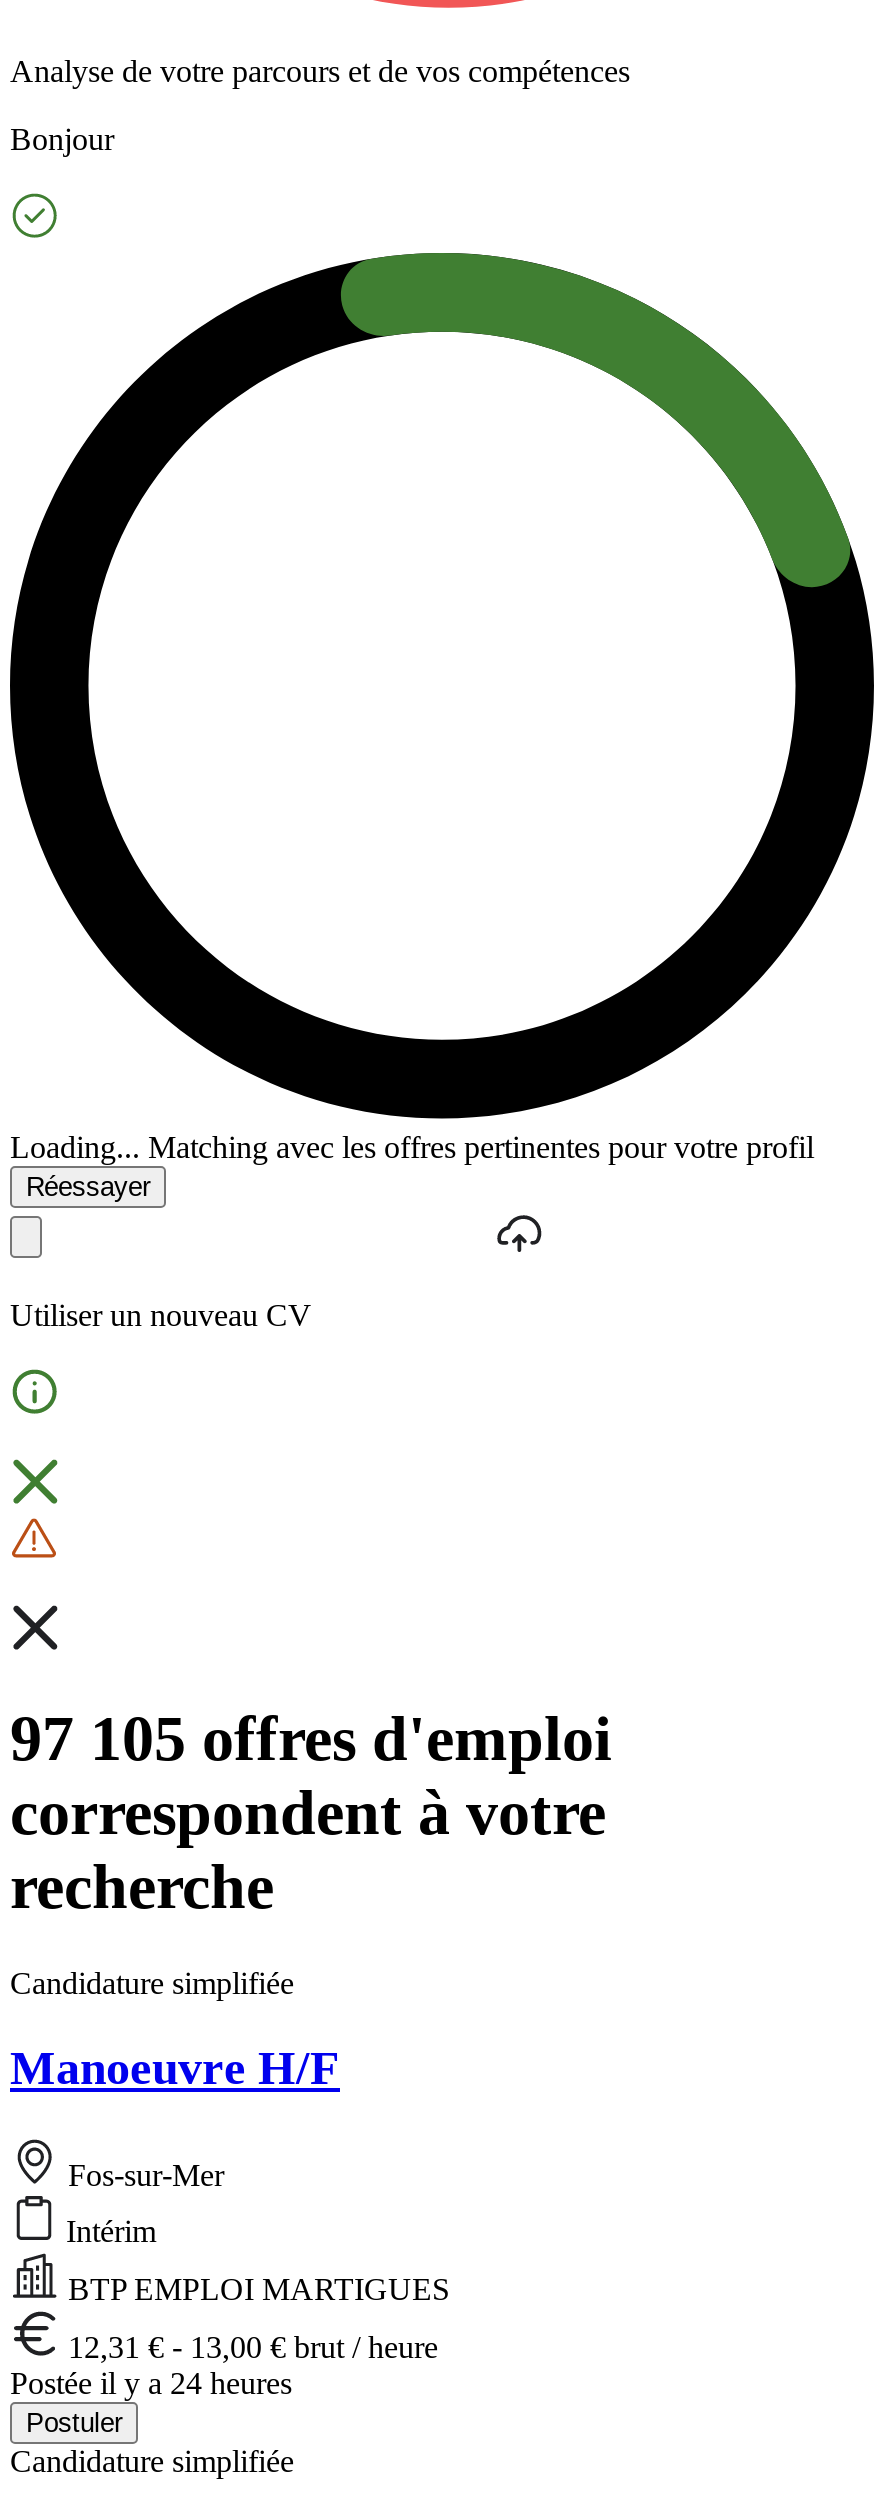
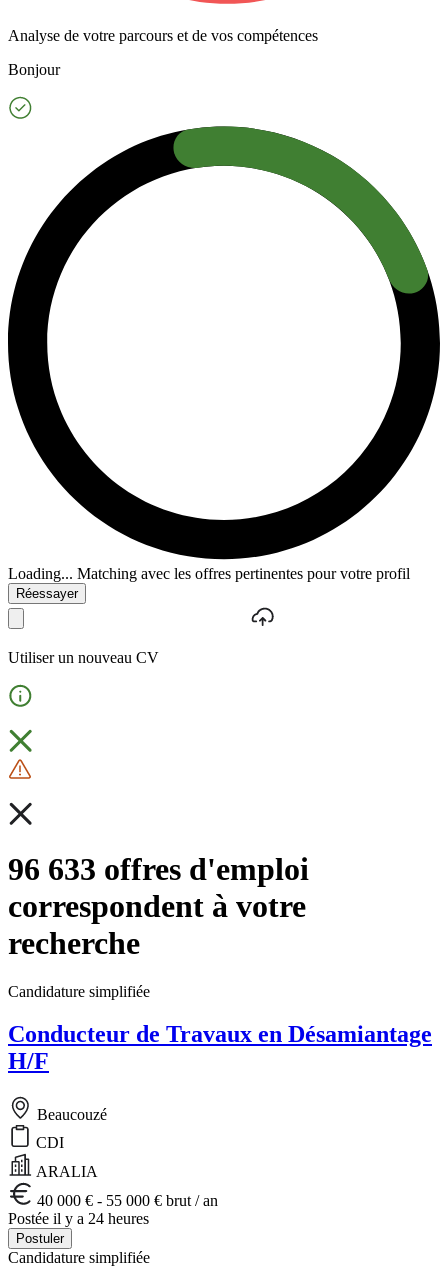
[10,1702,612,1774] 97 105 offres d'emploi -> [8,851,309,887] 96 633 offres d'emploi
[10,2043,340,2095] Manoeuvre H/F -> [8,1021,432,1074] Conducteur de Travaux en Désamiantage | H/F
[60,2158,224,2192] Fos-sur-Mer -> [33,1106,107,1123] Beaucouzé
[58,2214,156,2248] Intérim -> [32,1134,64,1151] CDI
[60,2272,450,2306] BTP EMPLOI MARTIGUES -> [33,1163,98,1180] ARALIA
[60,2330,438,2364] 12,31 € - 13,00 € brut / heure -> [33,1192,218,1209] 40 000 € - 55 000 € brut / an

